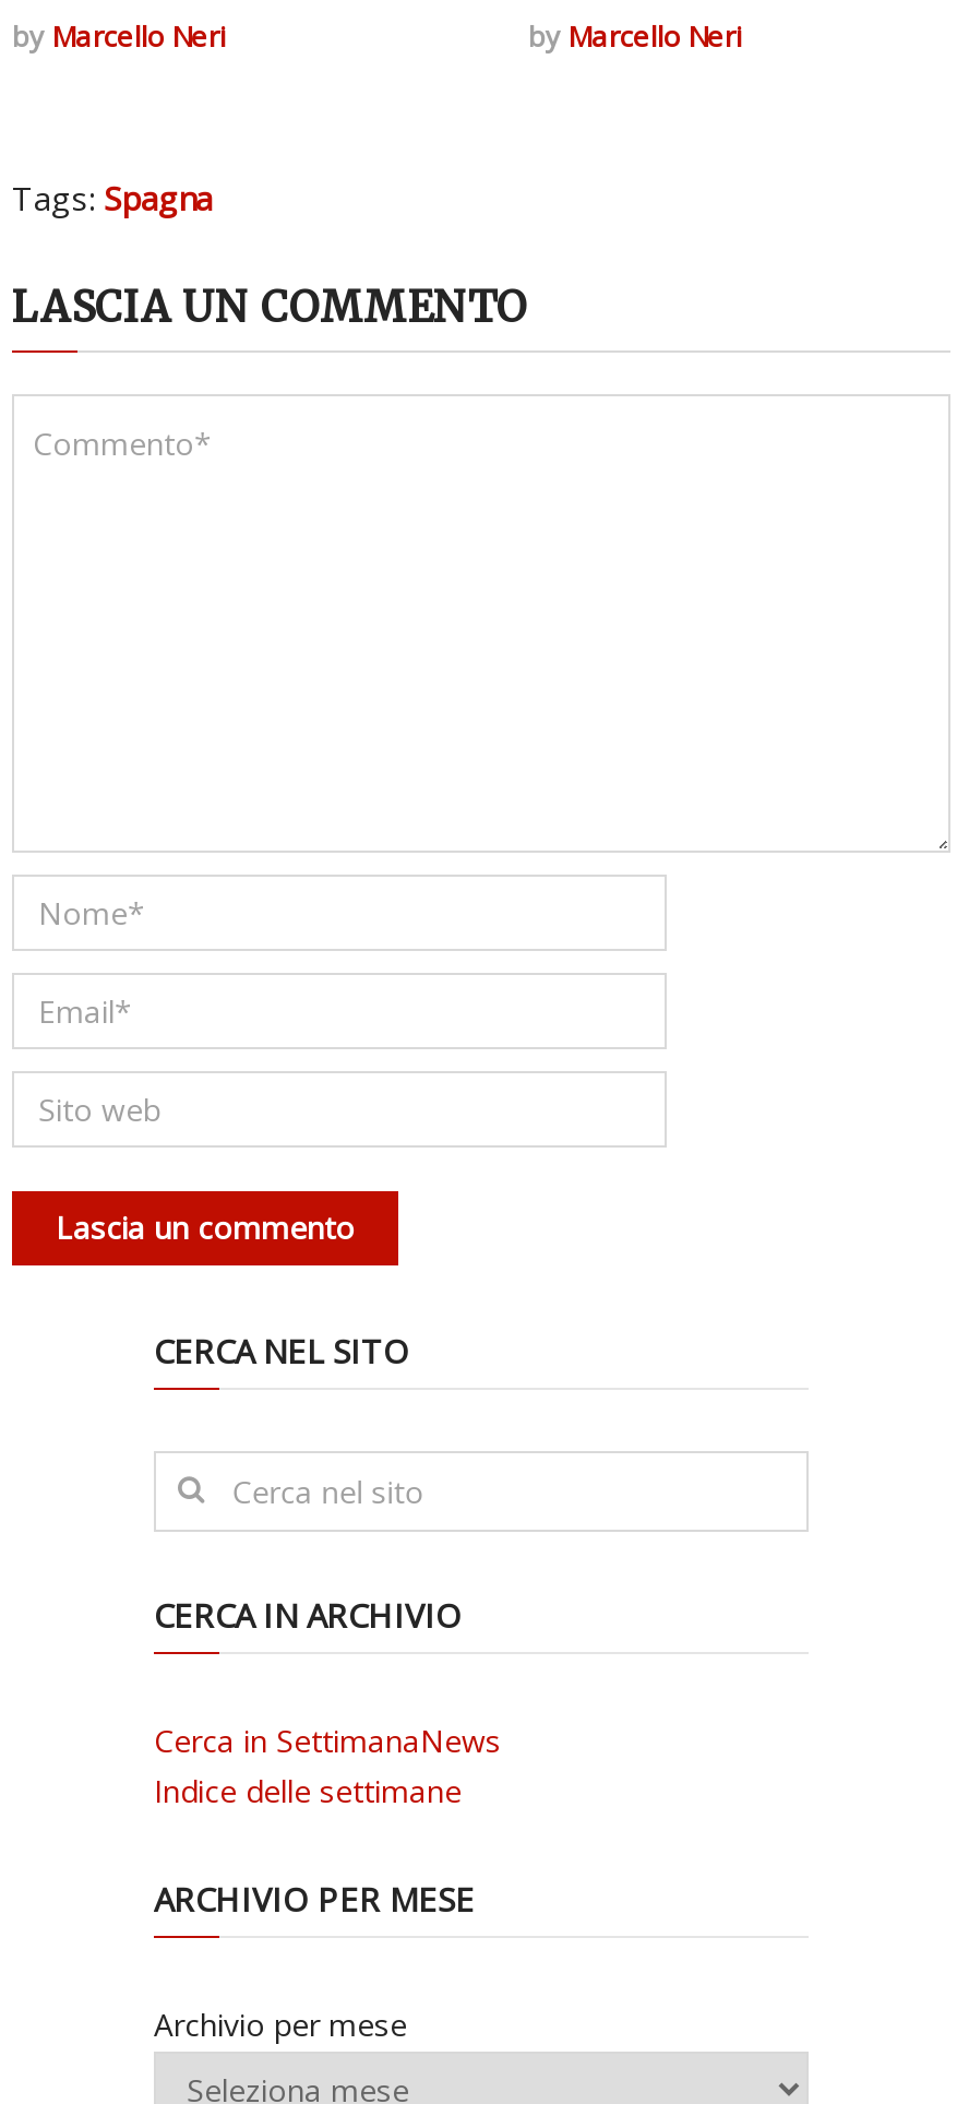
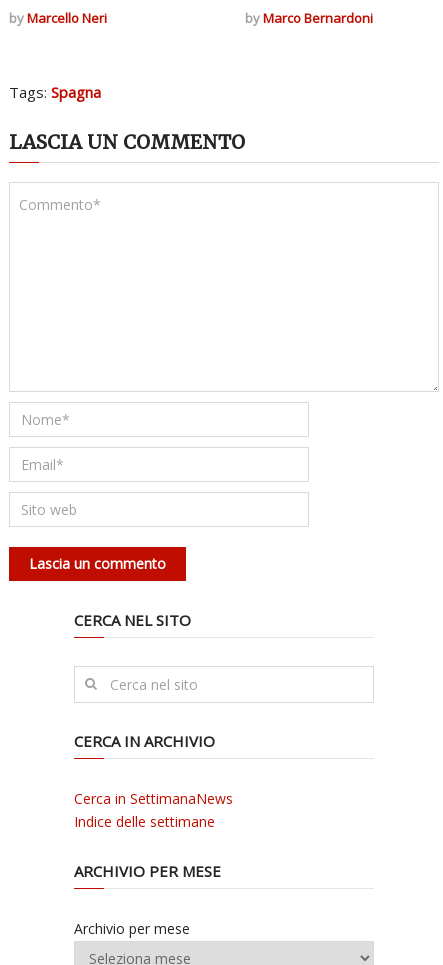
[528,17,742,56] by Marcello Neri -> [245,9,373,27] by Marco Bernardoni

